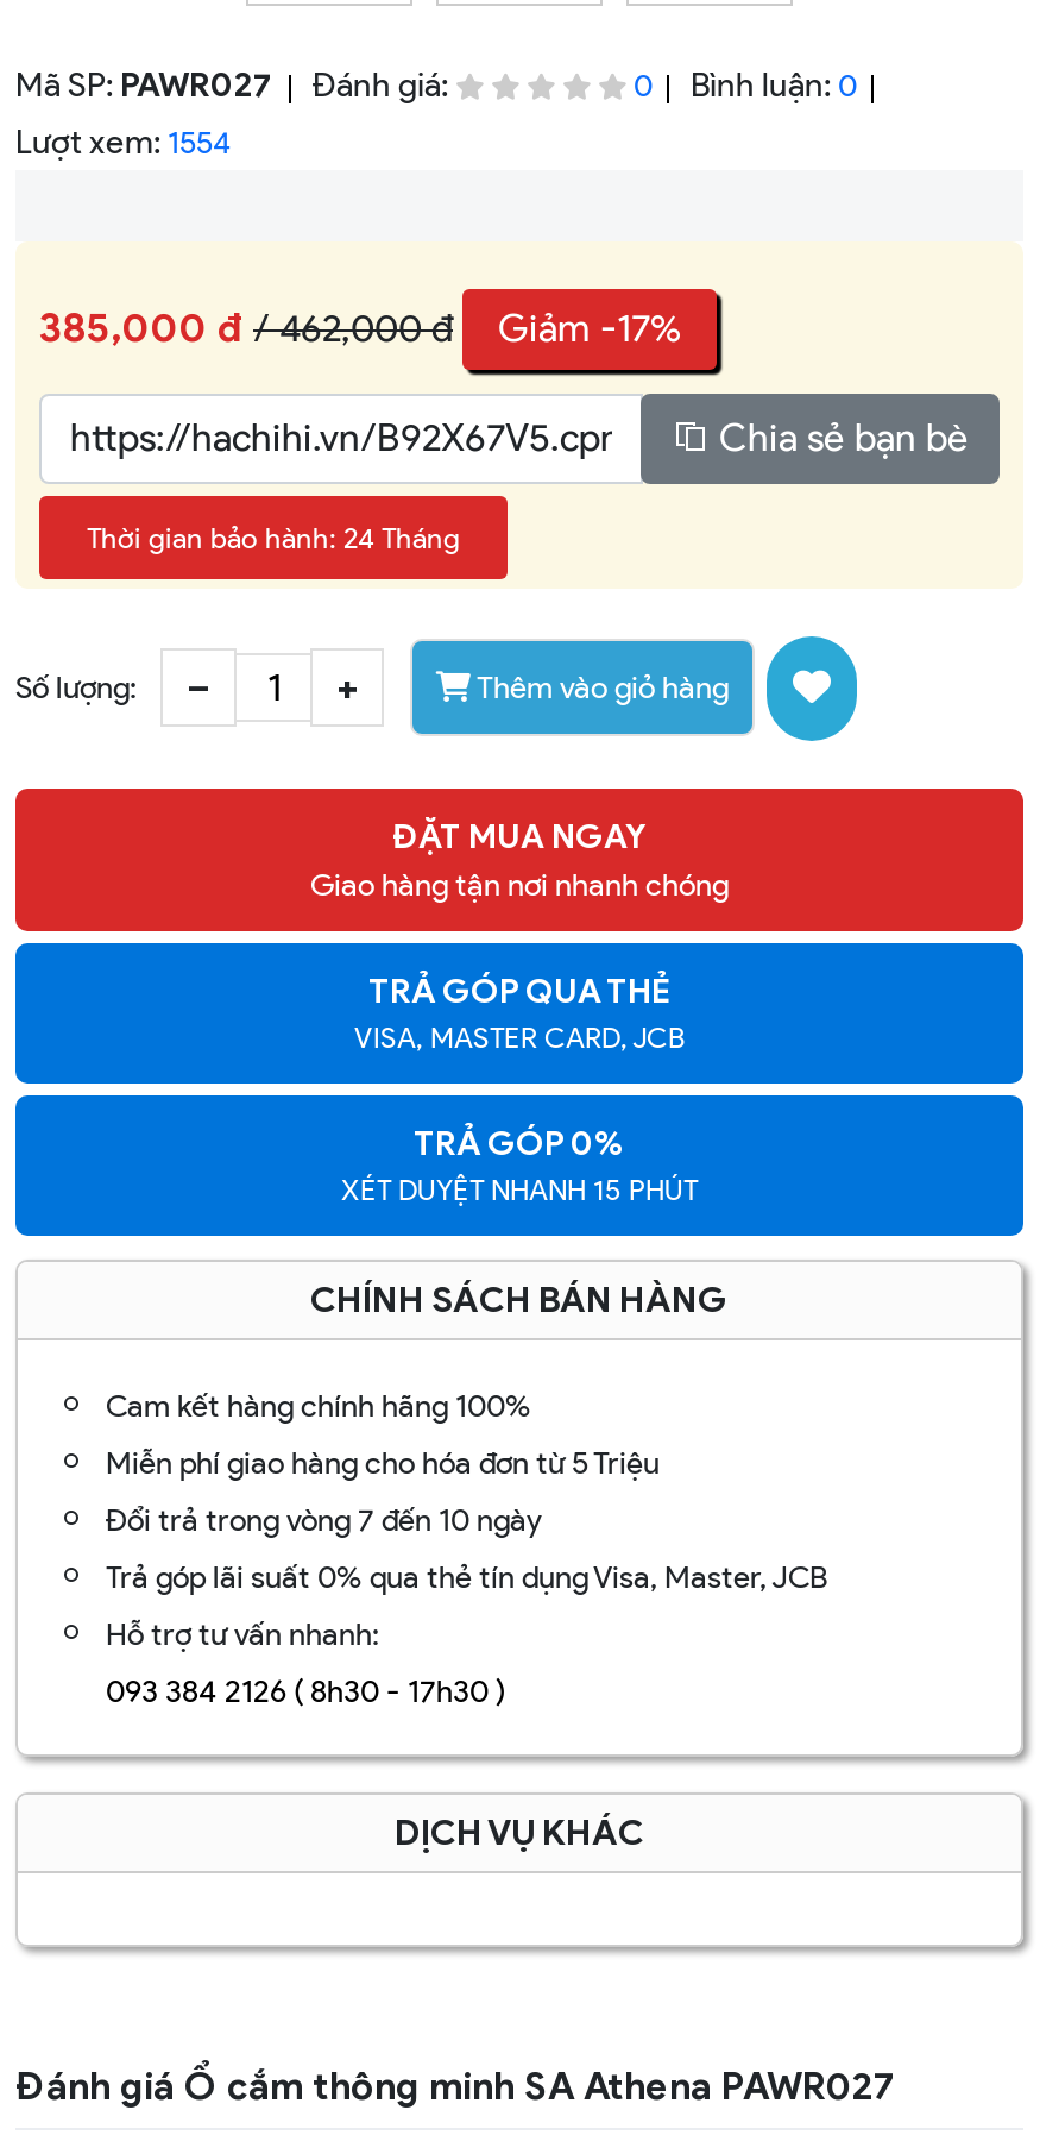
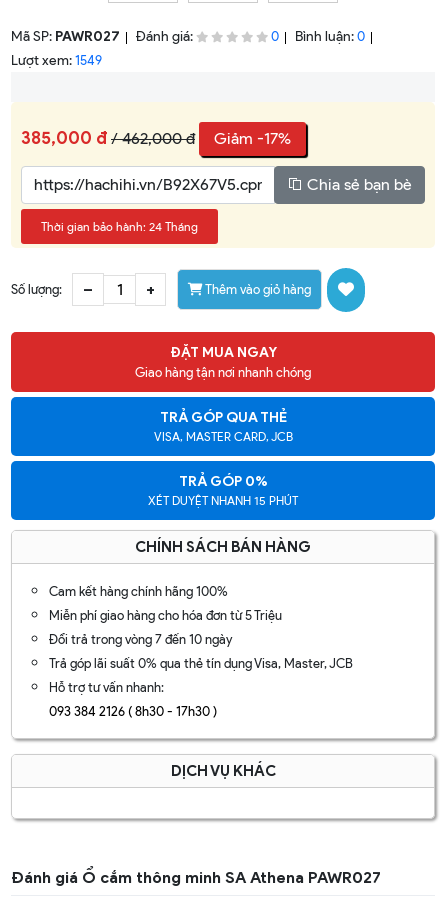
[15,122,232,162] Lượt xem: 1554 -> [11,52,102,69] Lượt xem: 1549

